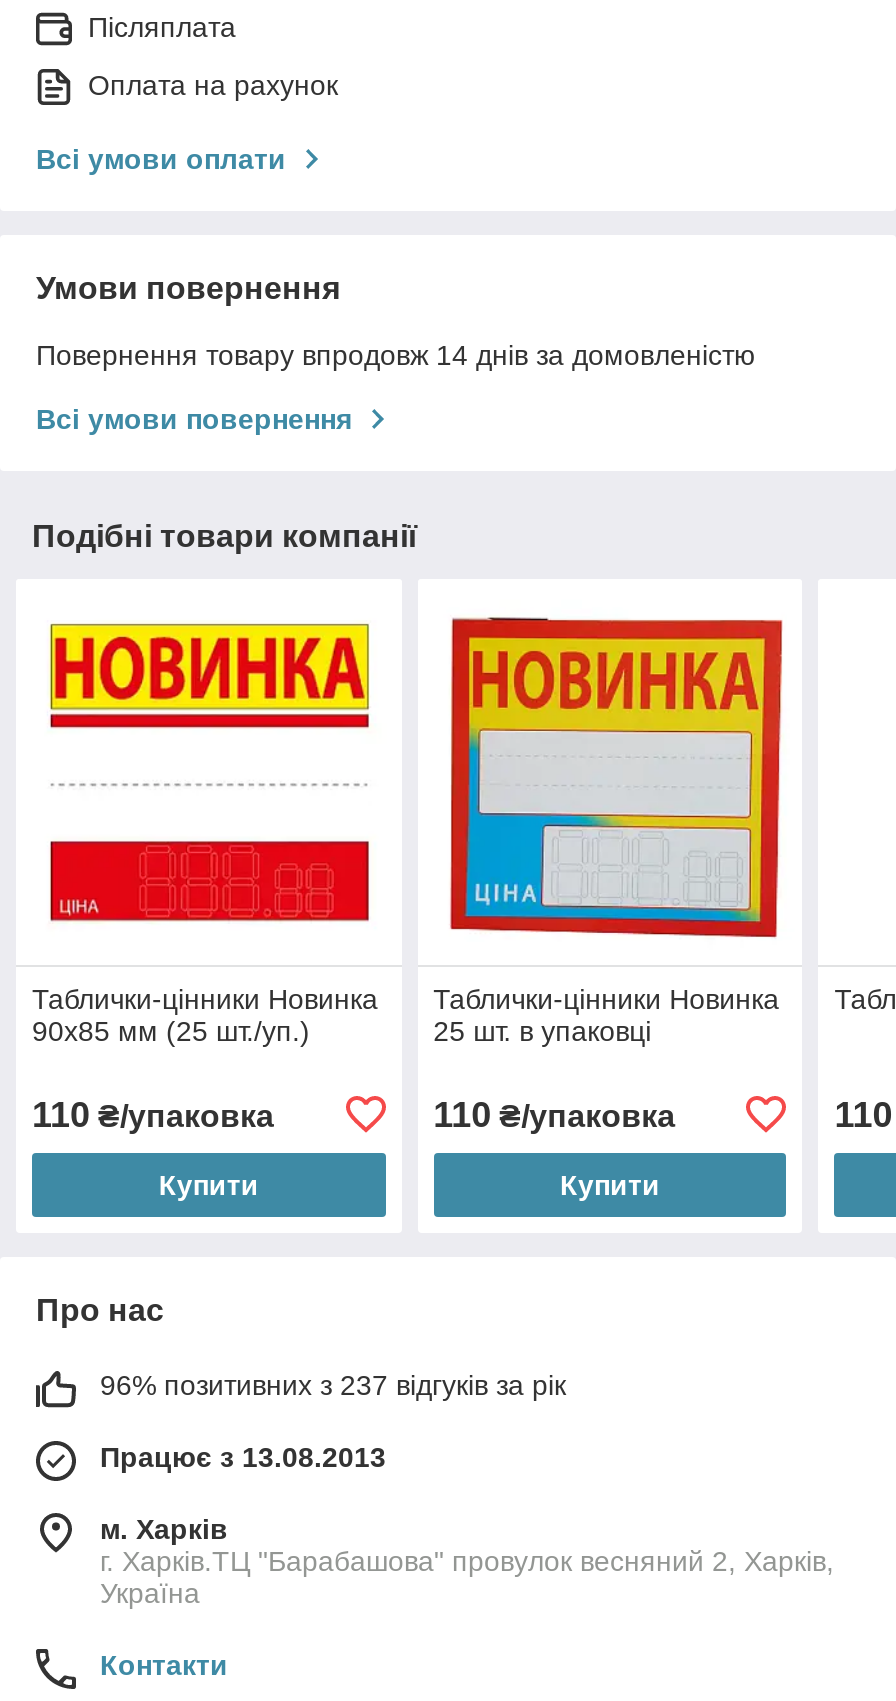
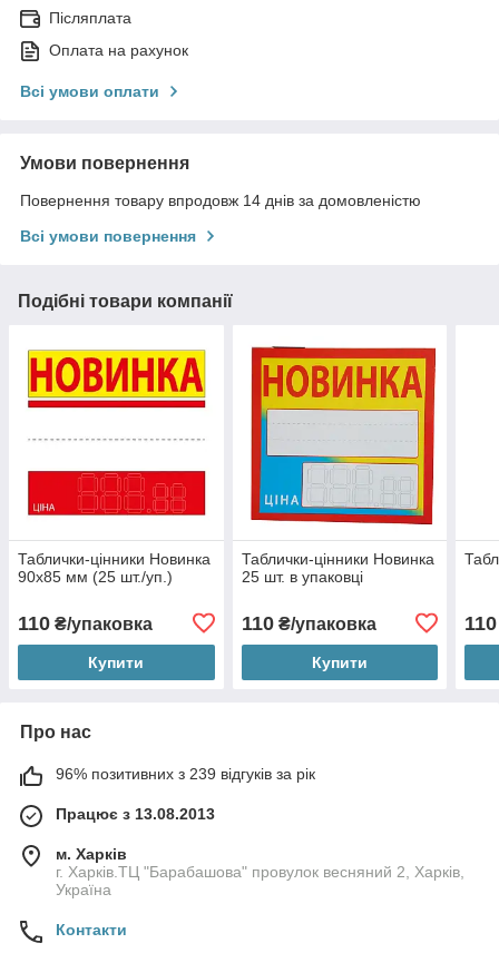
[100,1369,566,1401] 96% позитивних з 237 відгуків за рік -> [56,765,315,782] 96% позитивних з 239 відгуків за рік

